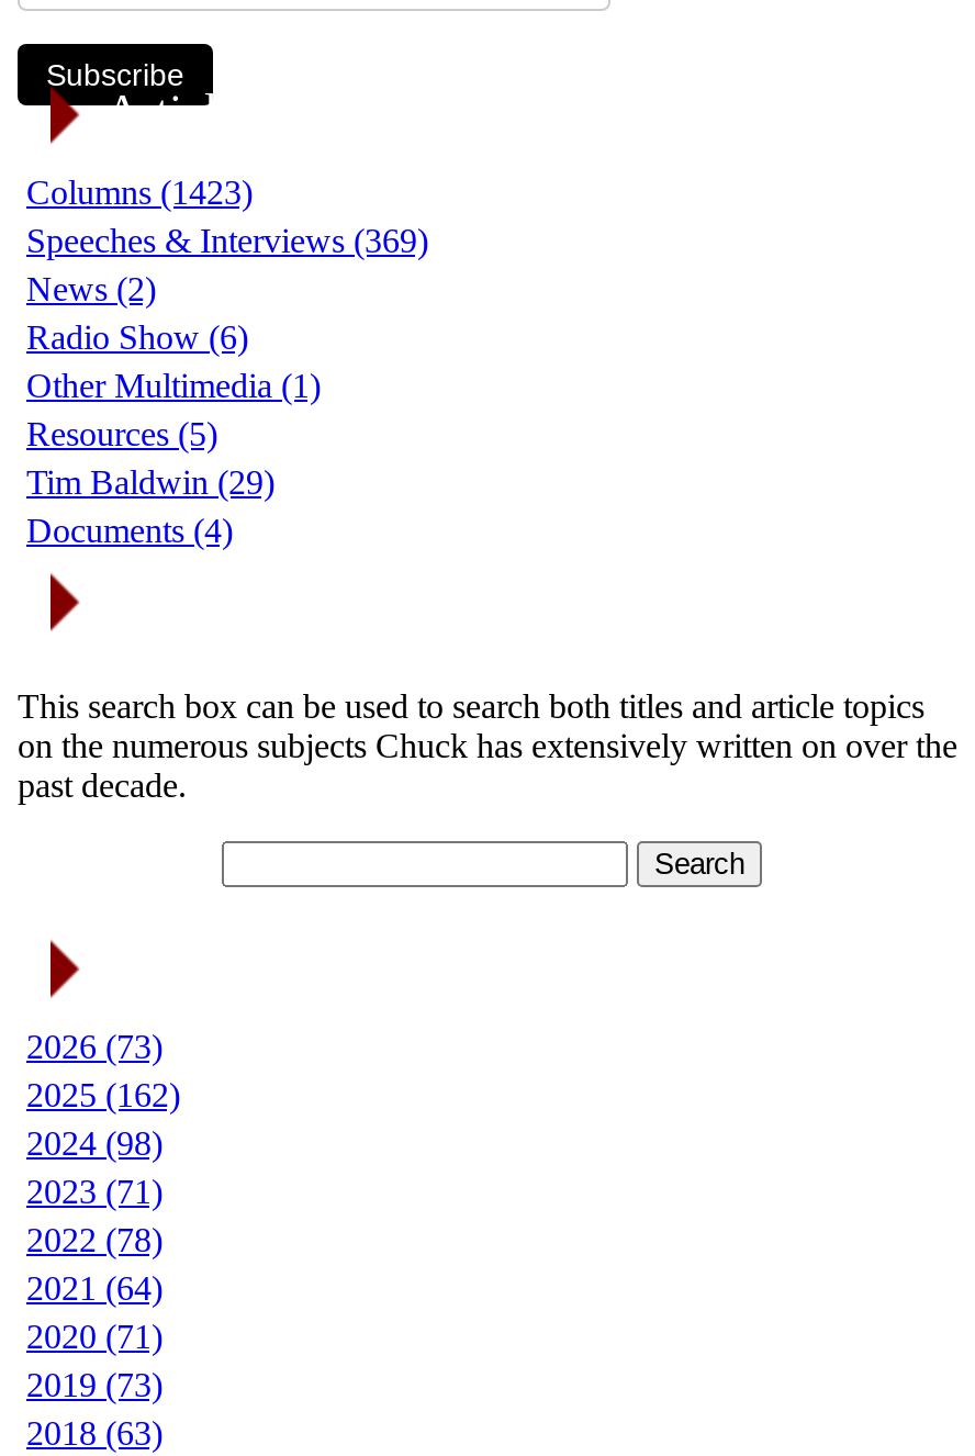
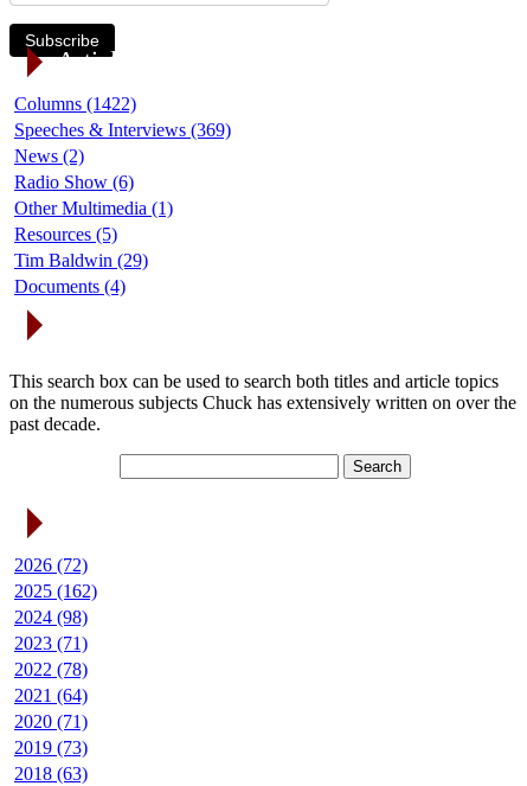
[26,173,253,210] Columns (1423) -> [14,93,136,113] Columns (1422)
[26,1027,162,1064] 2026 (73) -> [14,554,88,575] 2026 (72)

